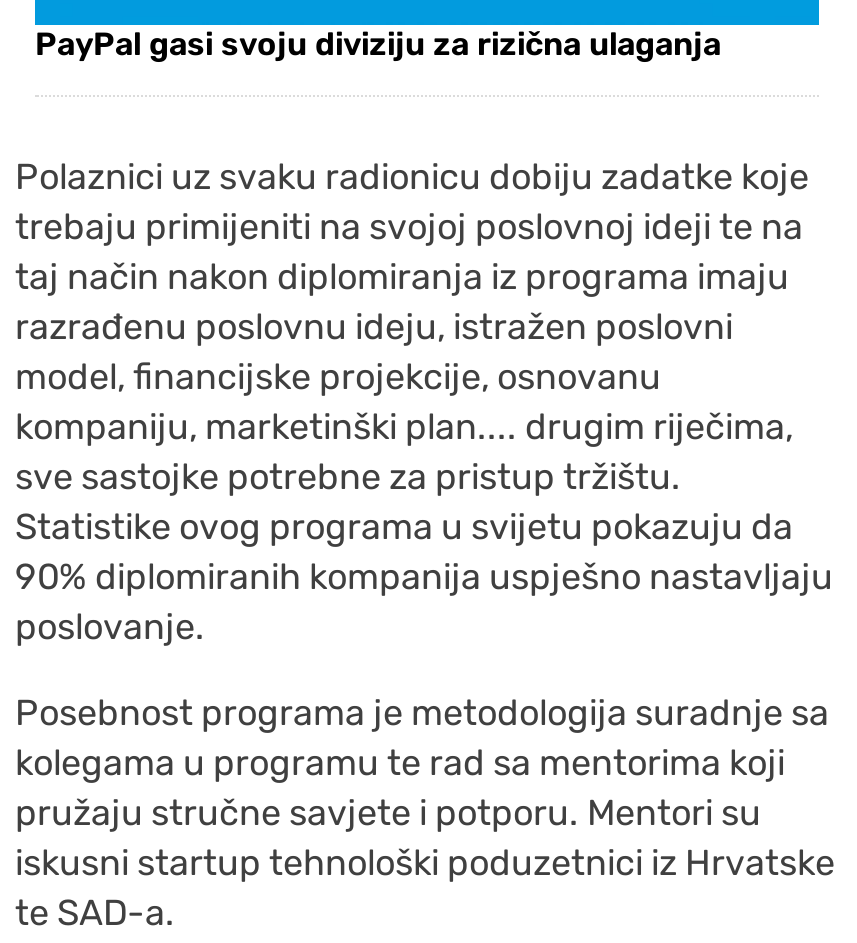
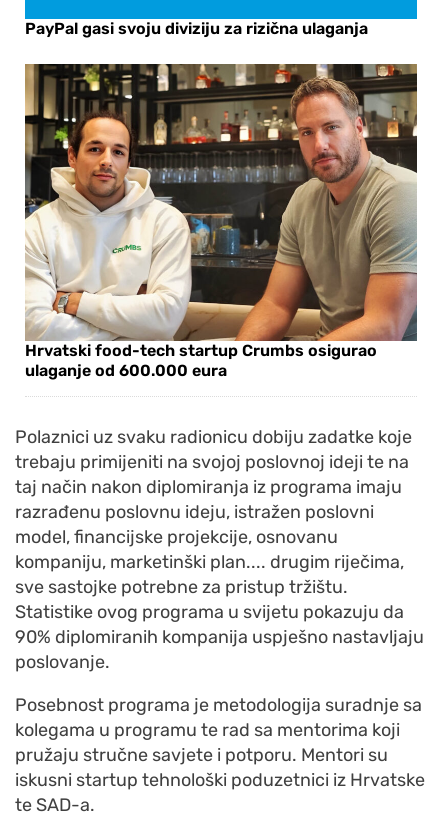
none -> [24,63,418,380] [image] | Hrvatski food-tech startup Crumbs osigurao | ulaganje od 600.000 eura

